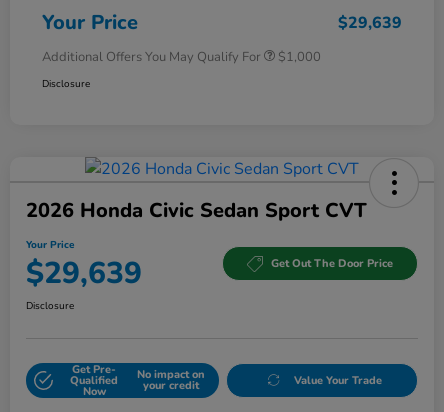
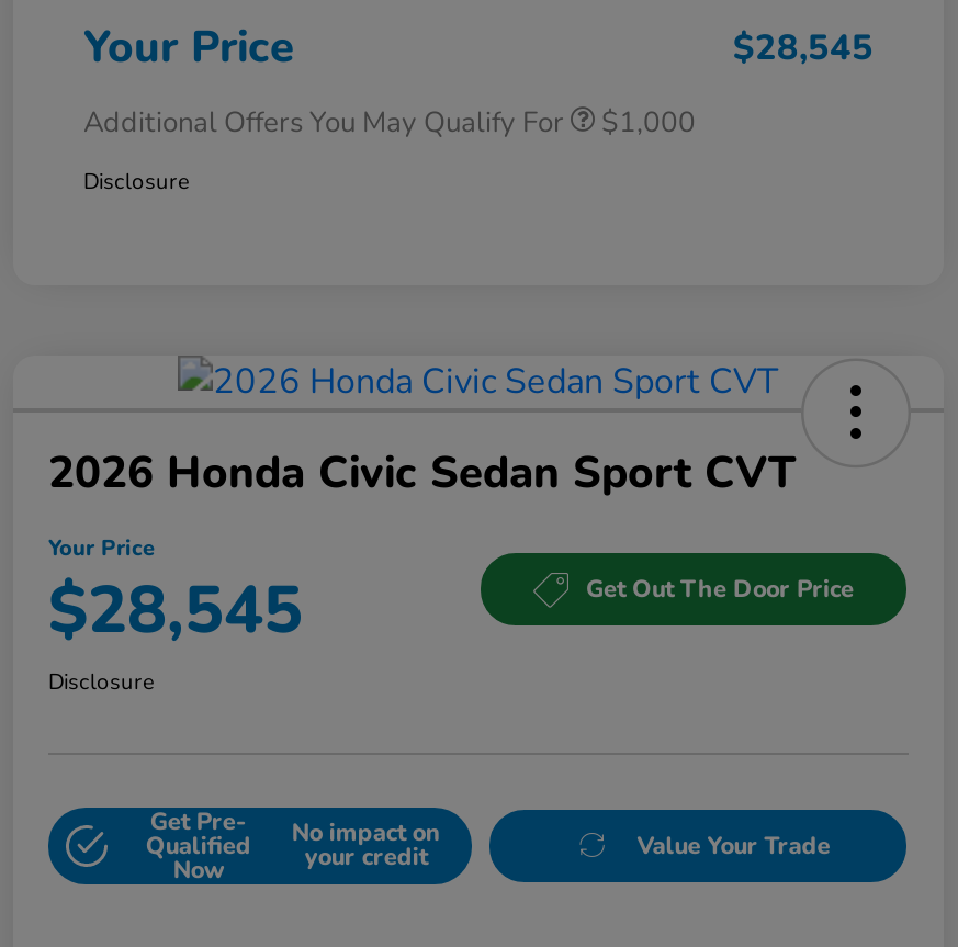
[338,12,402,34] $29,639 -> [733,24,874,72] $28,545
[26,253,142,294] $29,639 -> [48,566,303,656] $28,545

